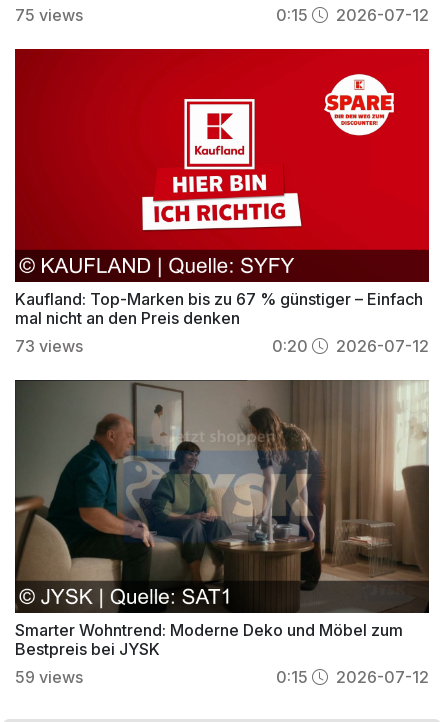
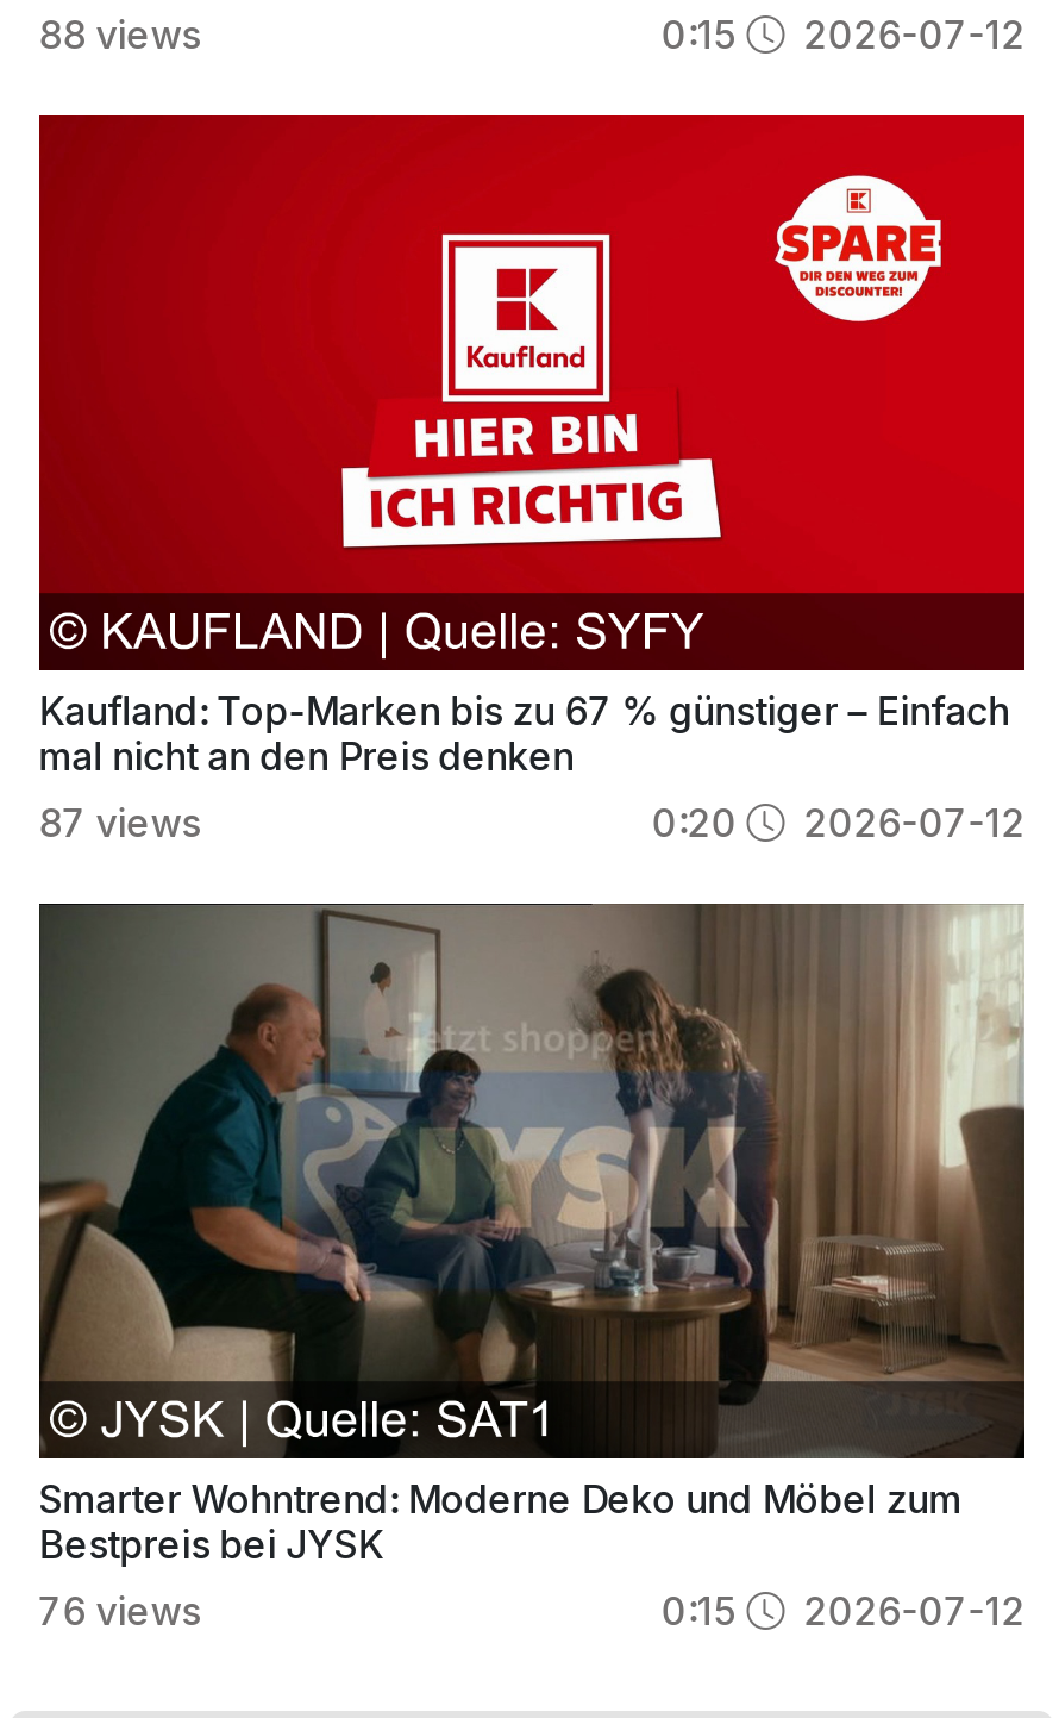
[15,5,83,25] 75 views -> [39,10,201,58] 88 views
[15,336,83,356] 73 views -> [39,799,201,846] 87 views
[15,667,83,687] 59 views -> [39,1587,201,1635] 76 views

